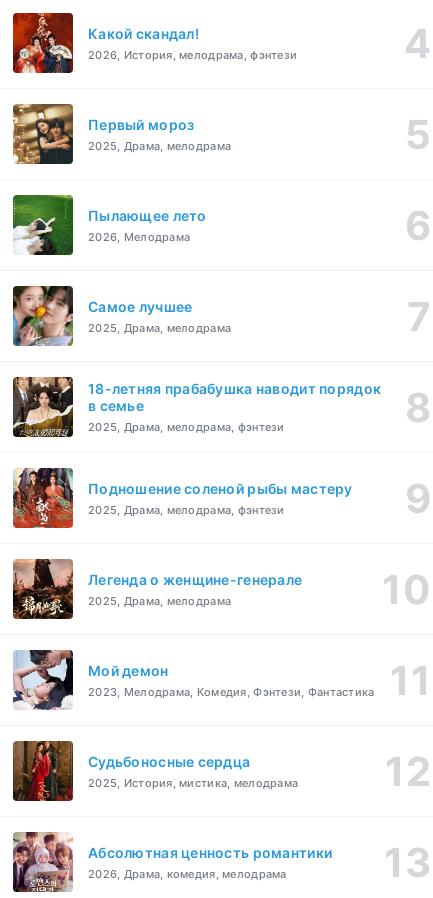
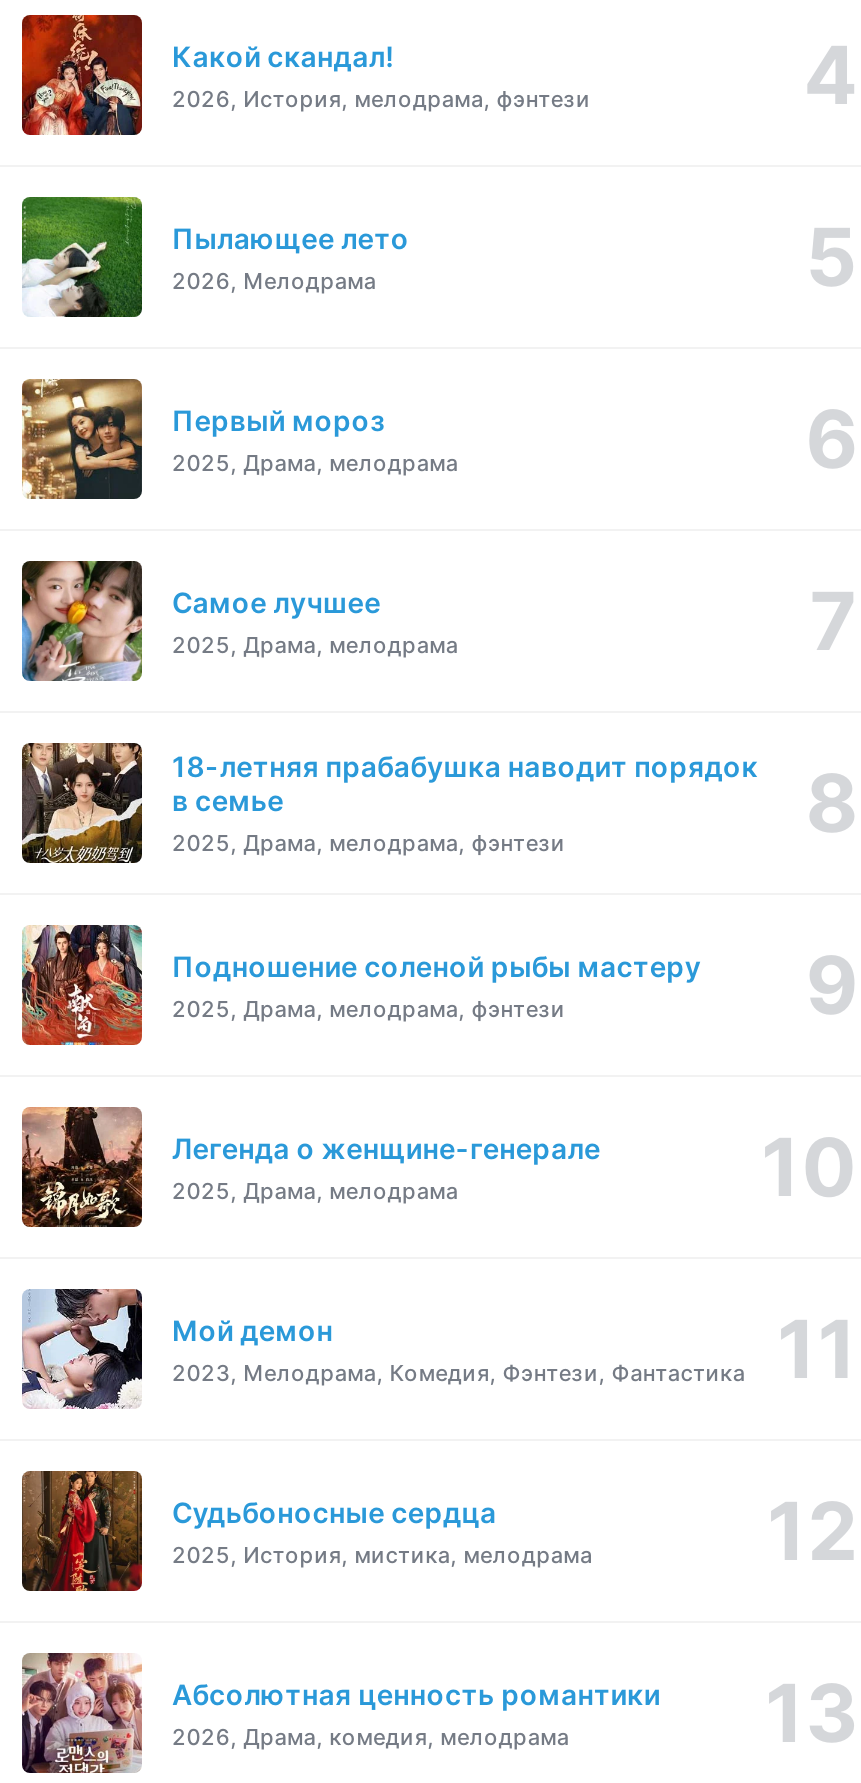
moved [11,102,231,166] -> [18,375,458,503]: [image] | Первый мороз | 2025, Драма, мелодрама
moved [12,194,207,255] -> [20,195,409,317]: [image] | Пылающее лето | 2026, Мелодрама

